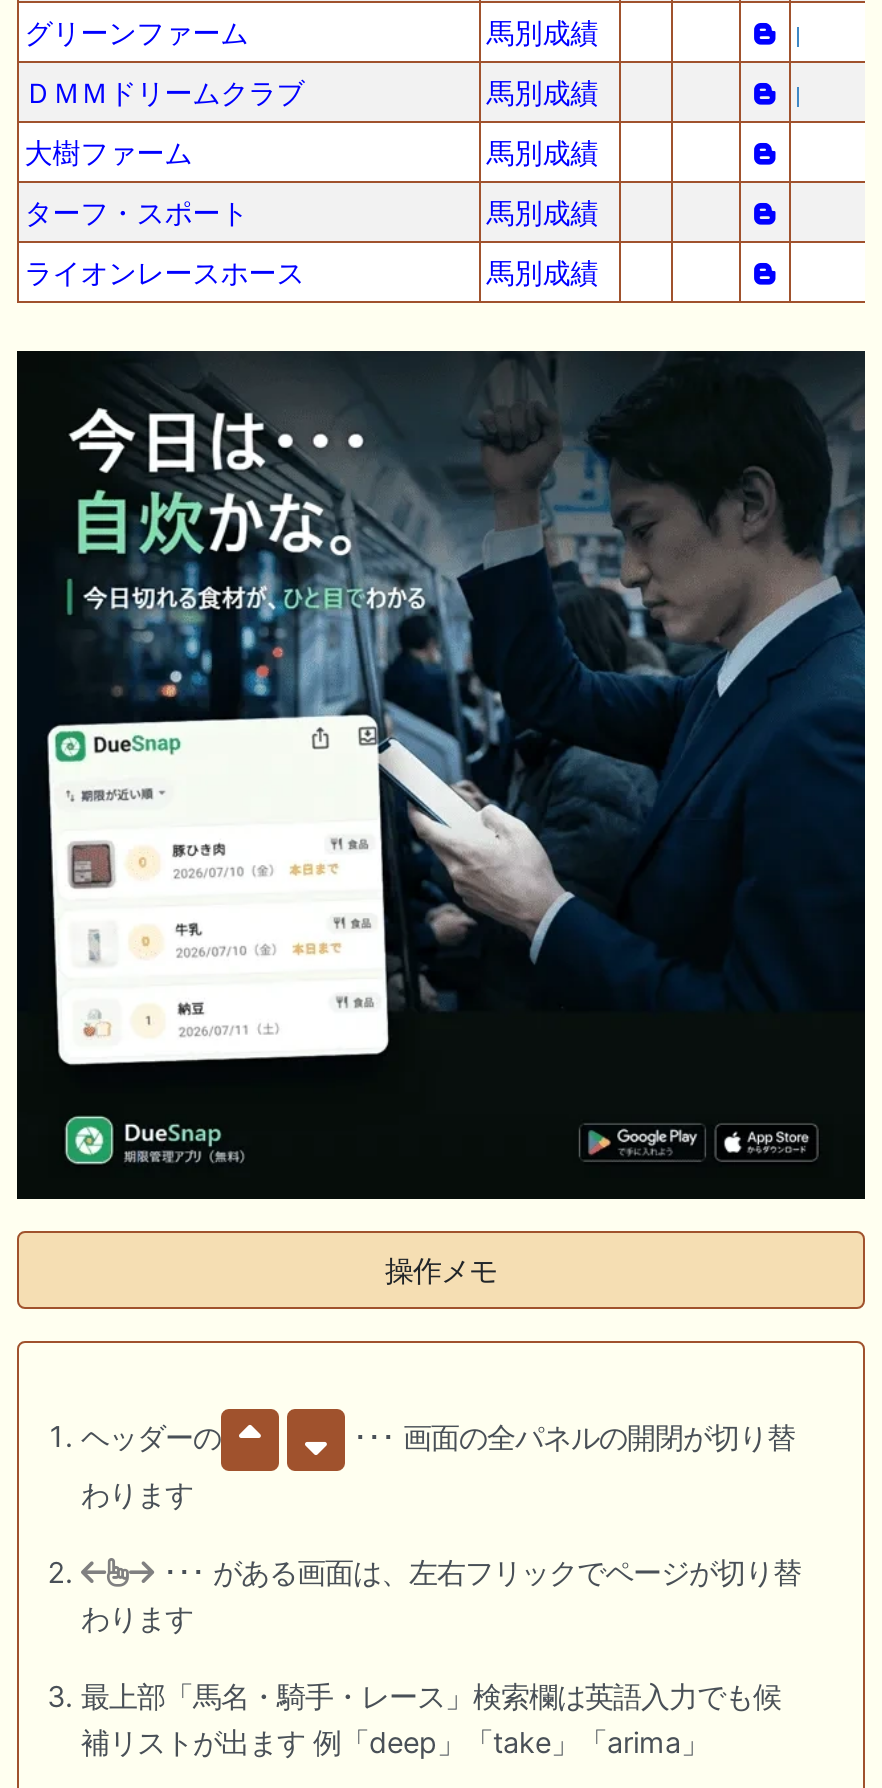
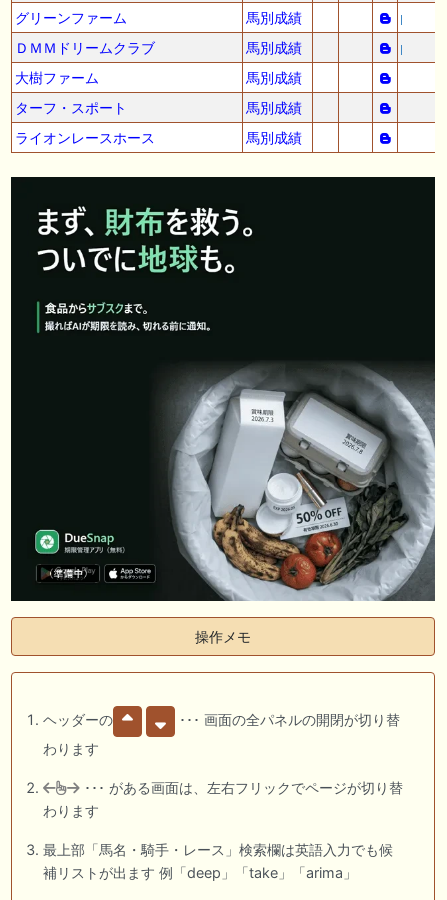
[45,353,867,1201] [image] -> [26,179,436,602] [image]

